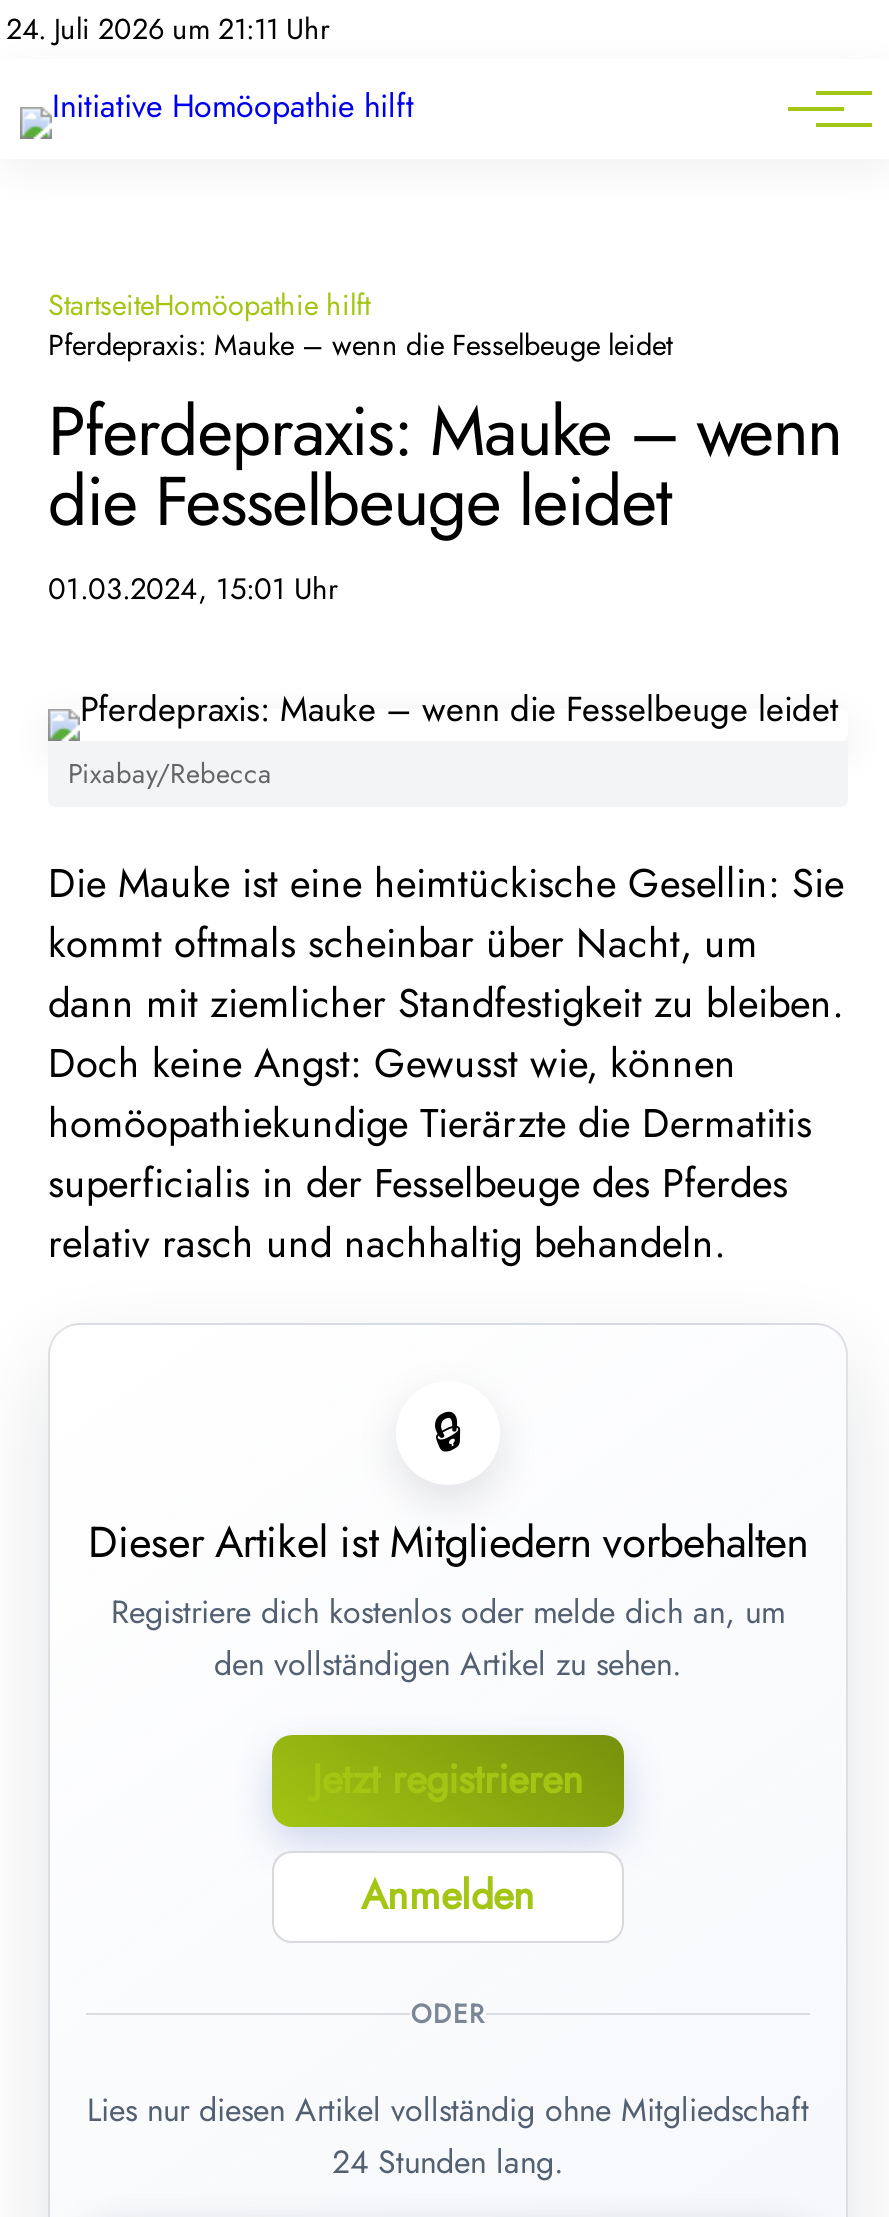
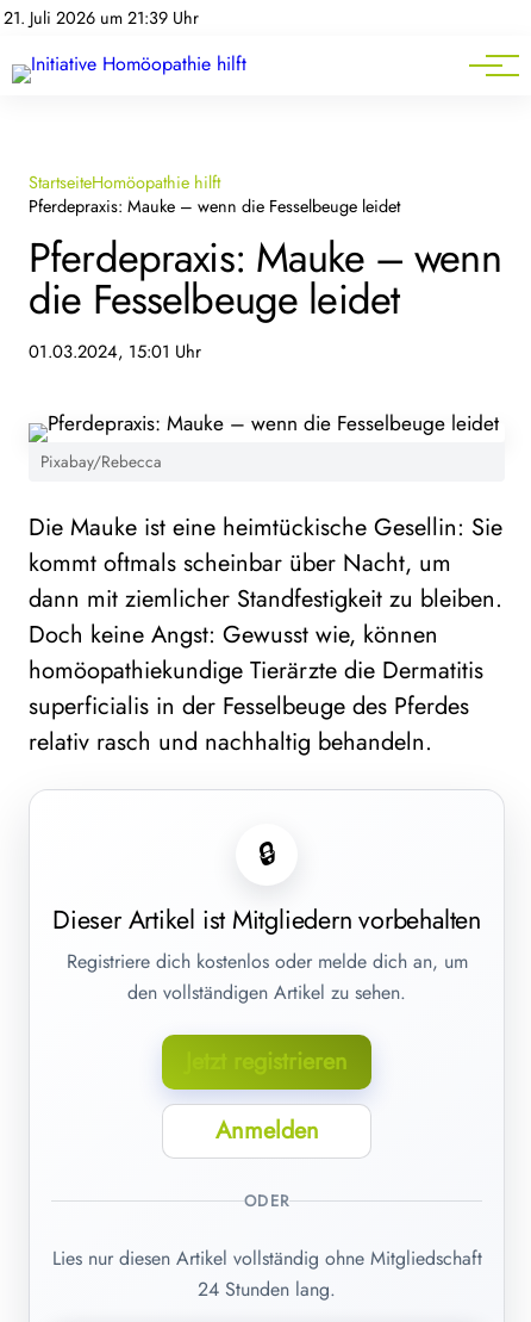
[6,9,330,49] 24. Juli 2026 um 21:11 Uhr -> [4,6,199,30] 21. Juli 2026 um 21:39 Uhr

